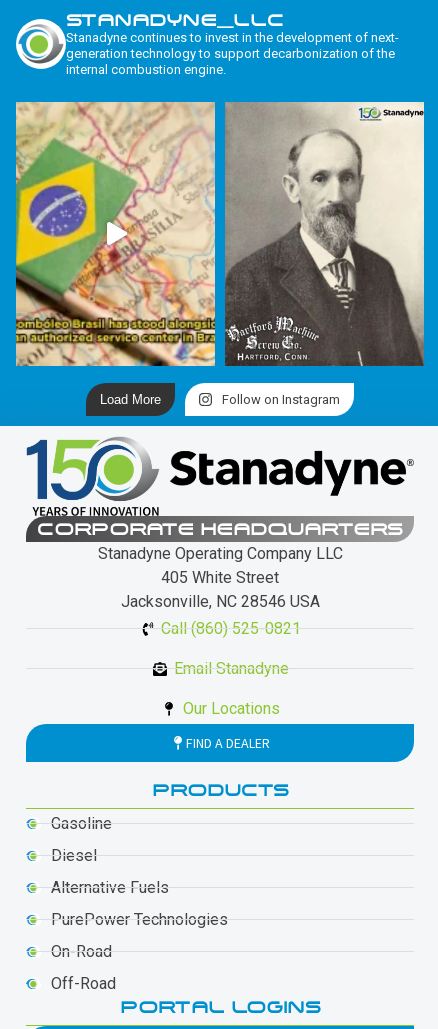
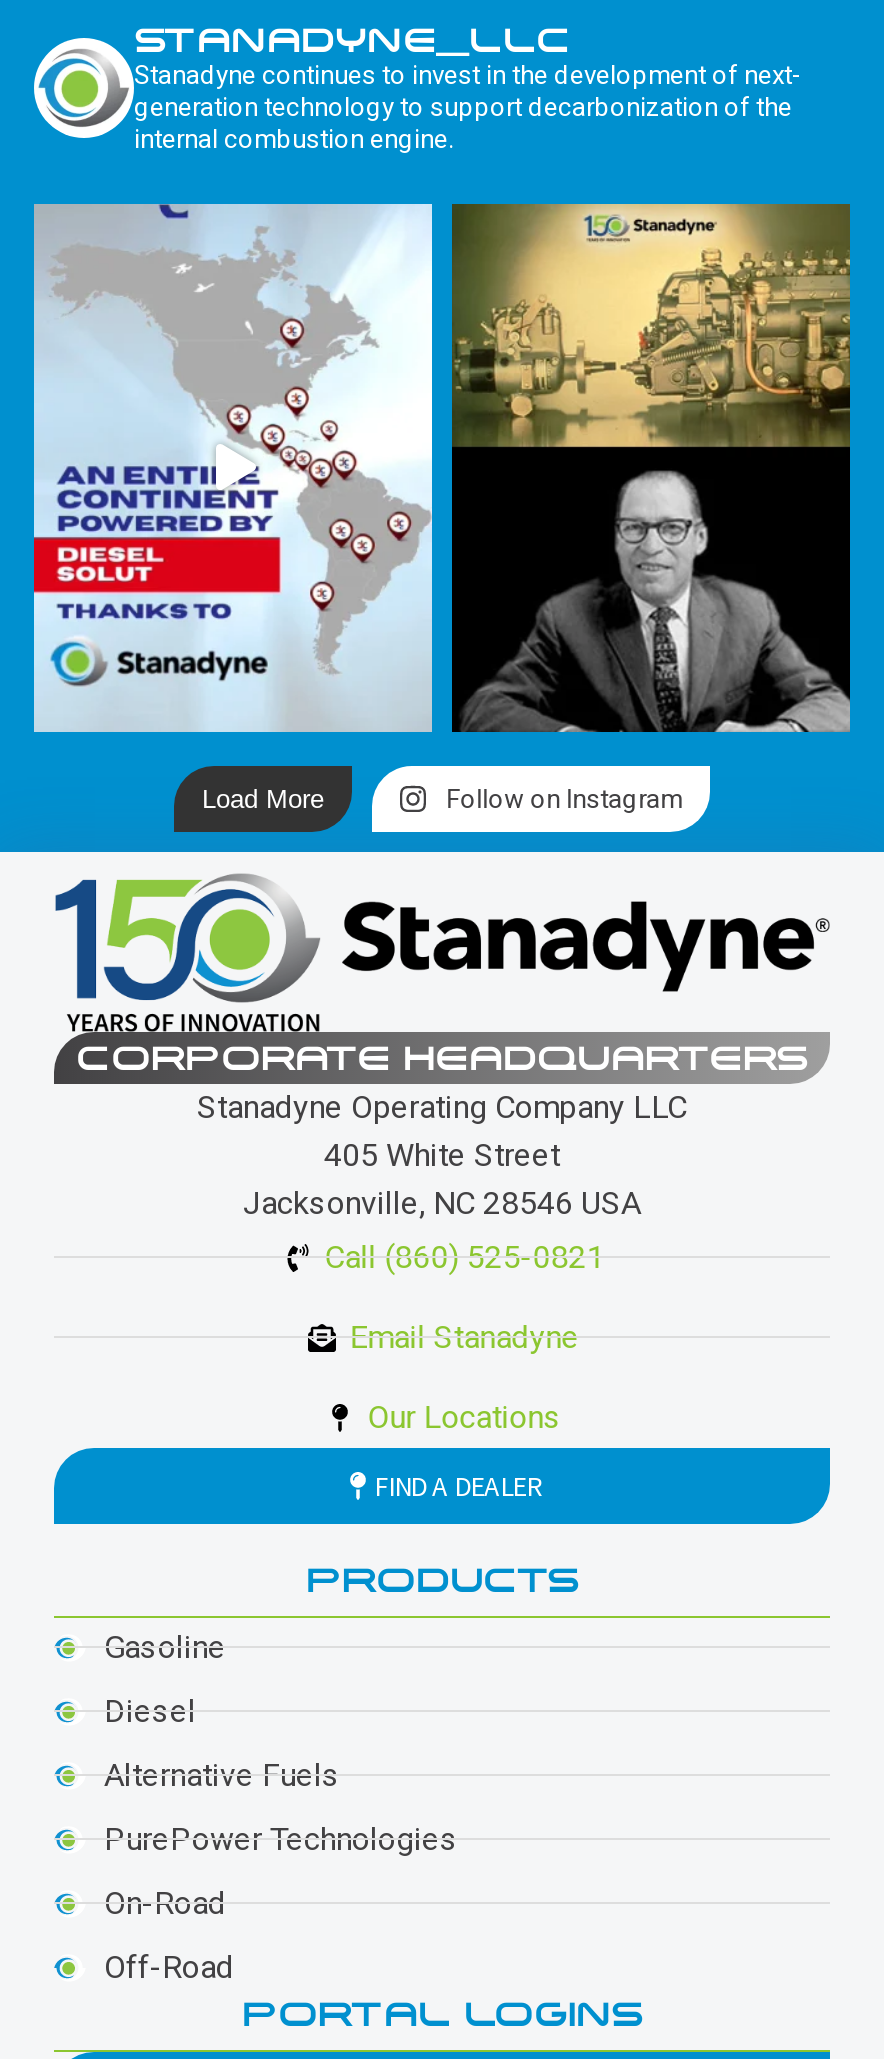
[15,101,216,367] [image] -> [32,204,434,734] [image]
[224,101,425,367] [image] -> [450,202,852,734] [image]

